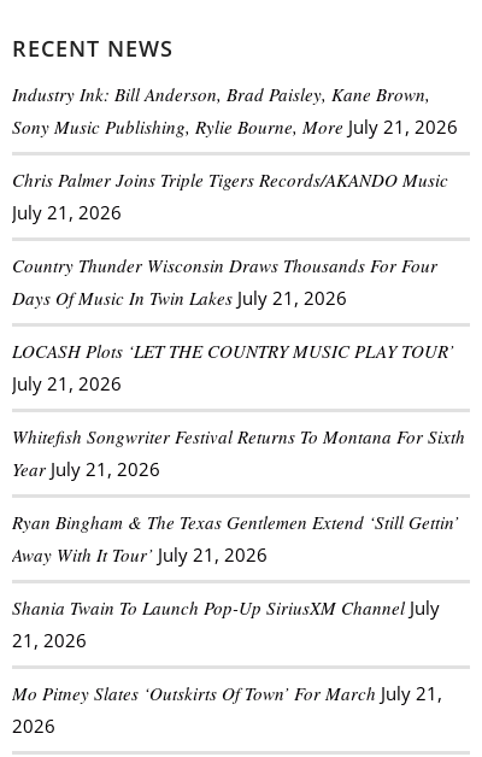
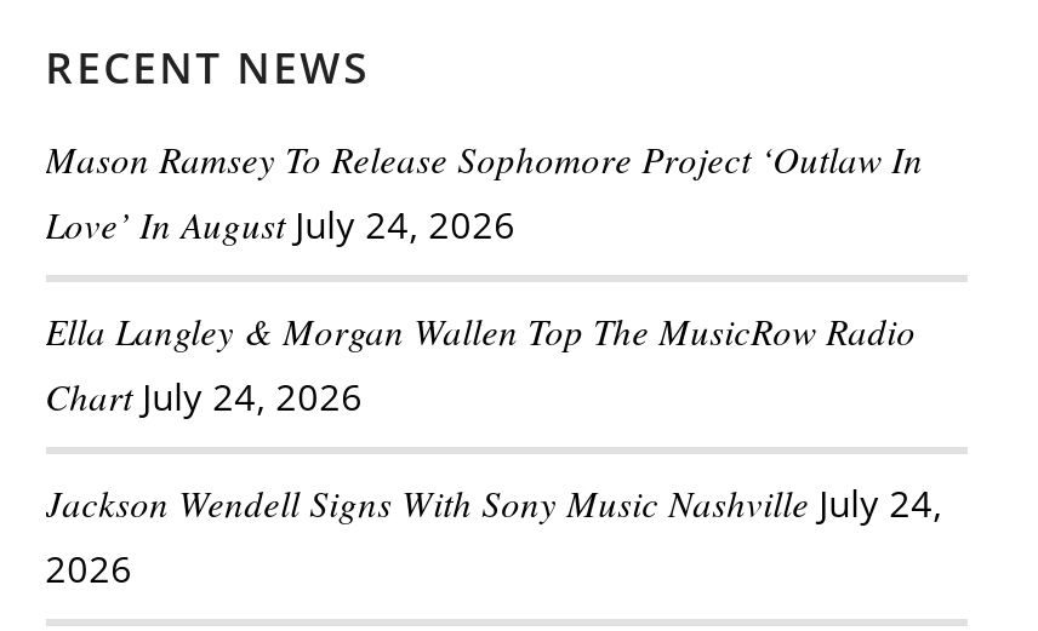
[12,81,465,705] Industry Ink: Bill Anderson, Brad Paisley, Kane Brown, | Sony Music Publishing, Rylie Bourne, More July 21, 2026 | Chris Palmer Joins Triple Tigers Records/AKANDO Music | July 21, 2026 | Country Thunder Wisconsin Draws Thousands For Four | Days Of Music In Twin Lakes July 21, 2026 | LOCASH Plots ‘LET THE COUNTRY MUSIC PLAY TOUR’ | July 21, 2026 | Whitefish Songwriter Festival Returns To Montana For Sixth | Year July 21, 2026 | Ryan Bingham & The Texas Gentlemen Extend ‘Still Gettin’ | Away With It Tour’ July 21, 2026 | Shania Twain To Launch Pop-Up SiriusXM Channel July | 21, 2026 | Mo Pitney Slates ‘Outskirts Of Town’ For March July 21, -> [45,133,942,526] Mason Ramsey To Release Sophomore Project ‘Outlaw In | Love’ In August July 24, 2026 | Ella Langley & Morgan Wallen Top The MusicRow Radio | Chart July 24, 2026 | Jackson Wendell Signs With Sony Music Nashville July 24,

